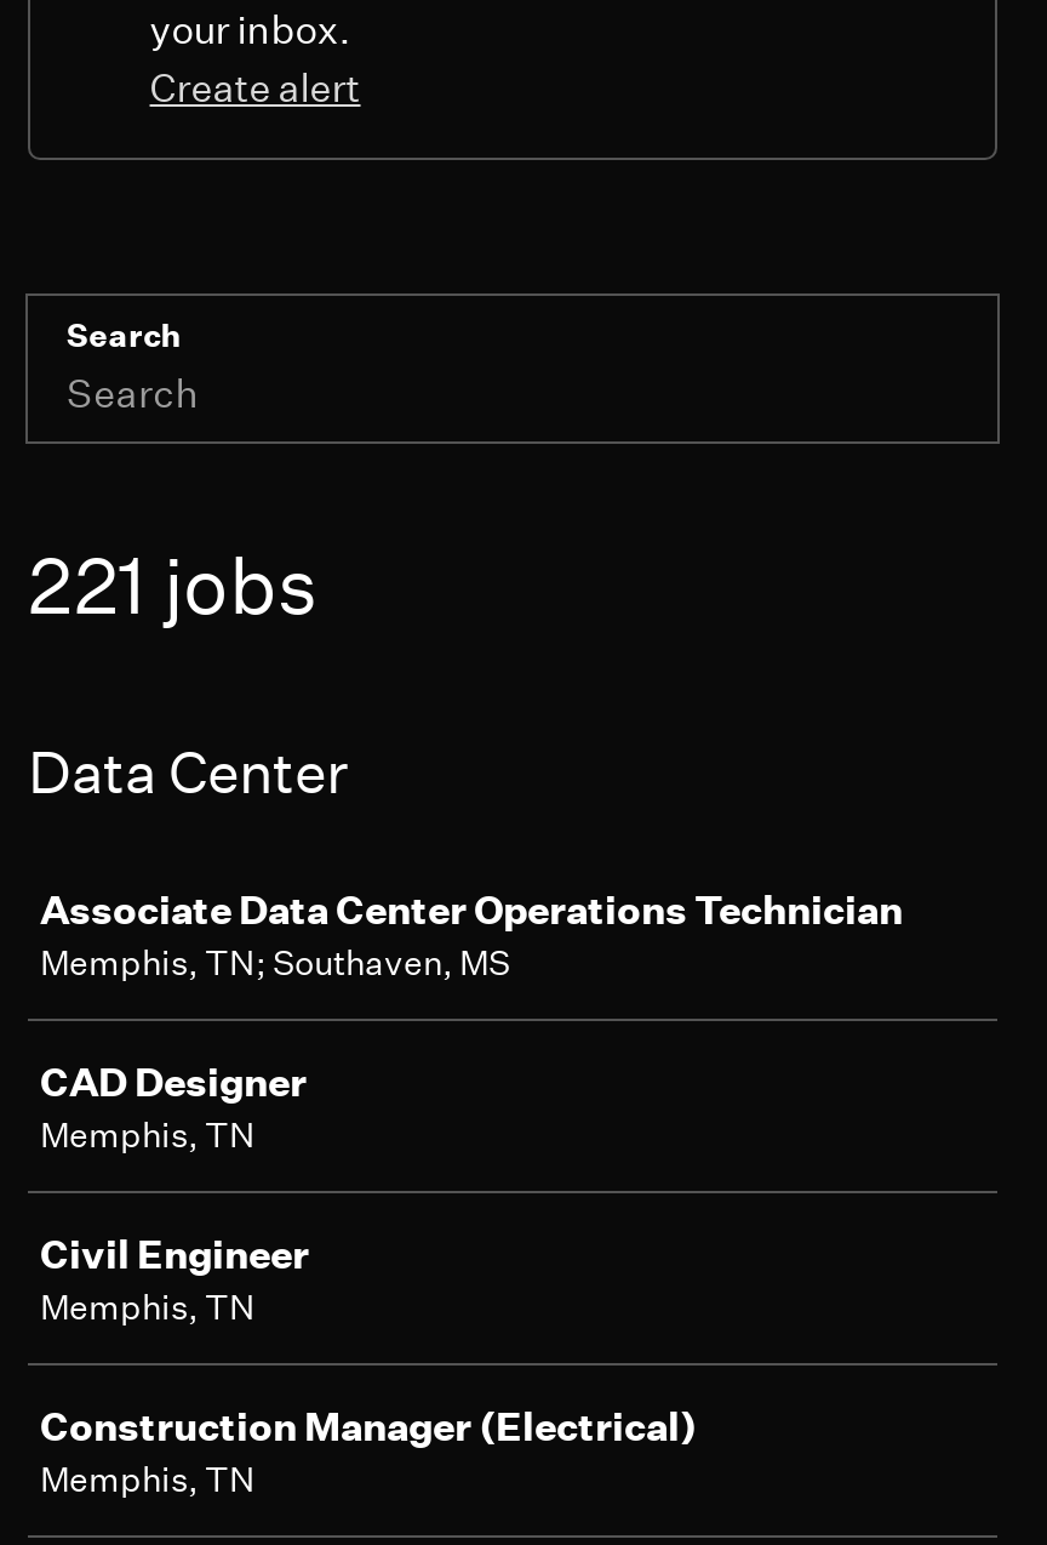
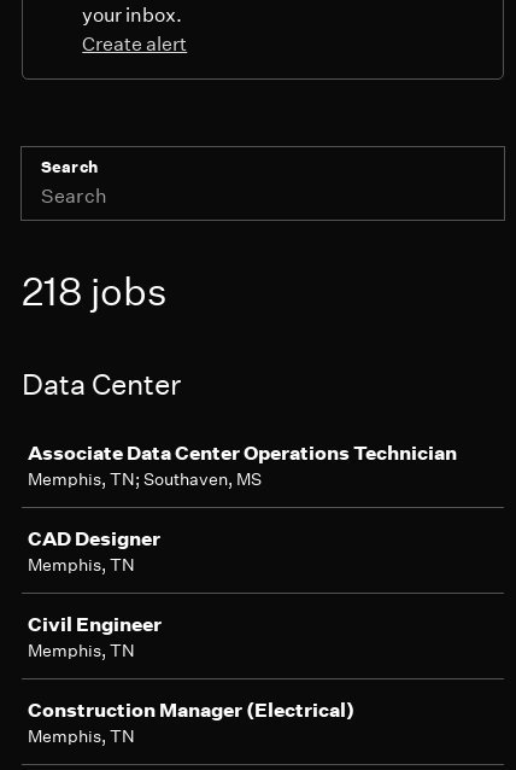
[28,538,319,633] 221 jobs -> [22,268,168,315] 218 jobs

